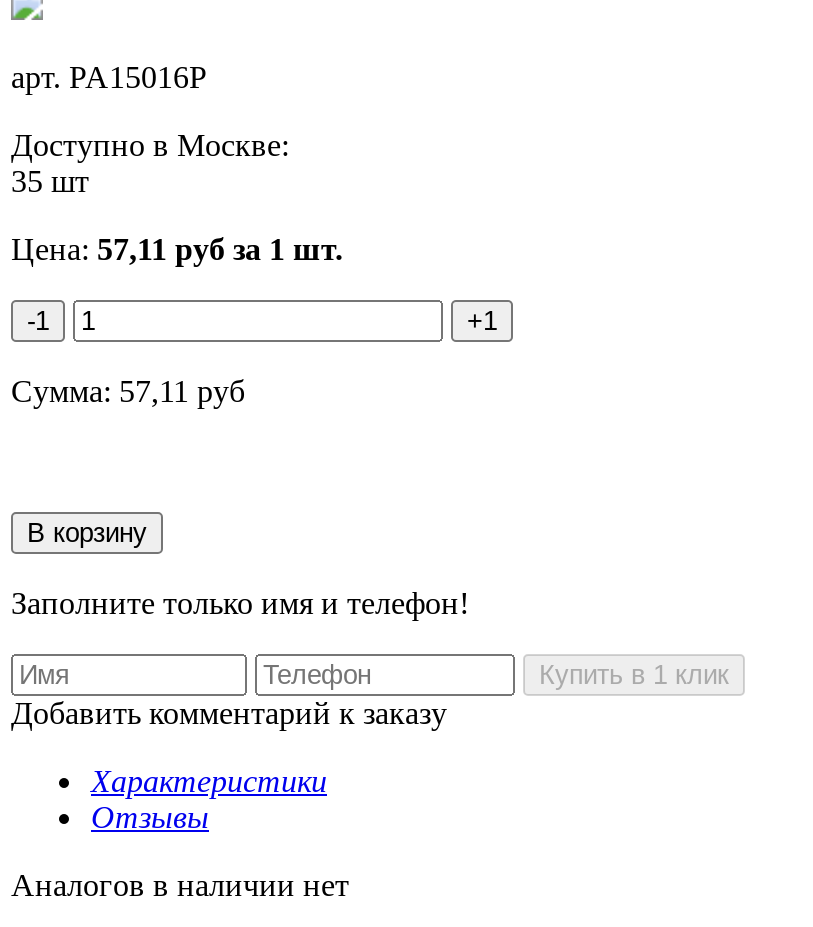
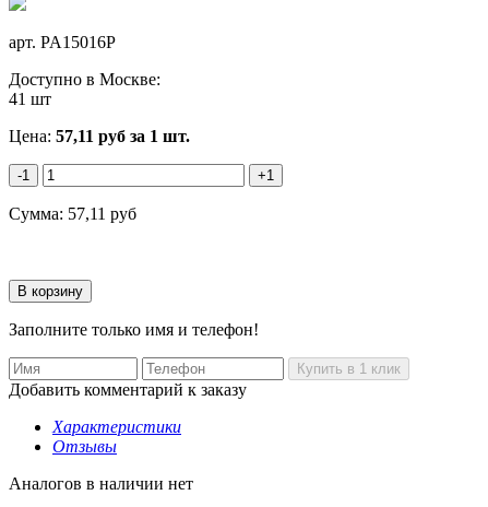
[11,164,89,198] 35 шт -> [9,89,51,108] 41 шт

